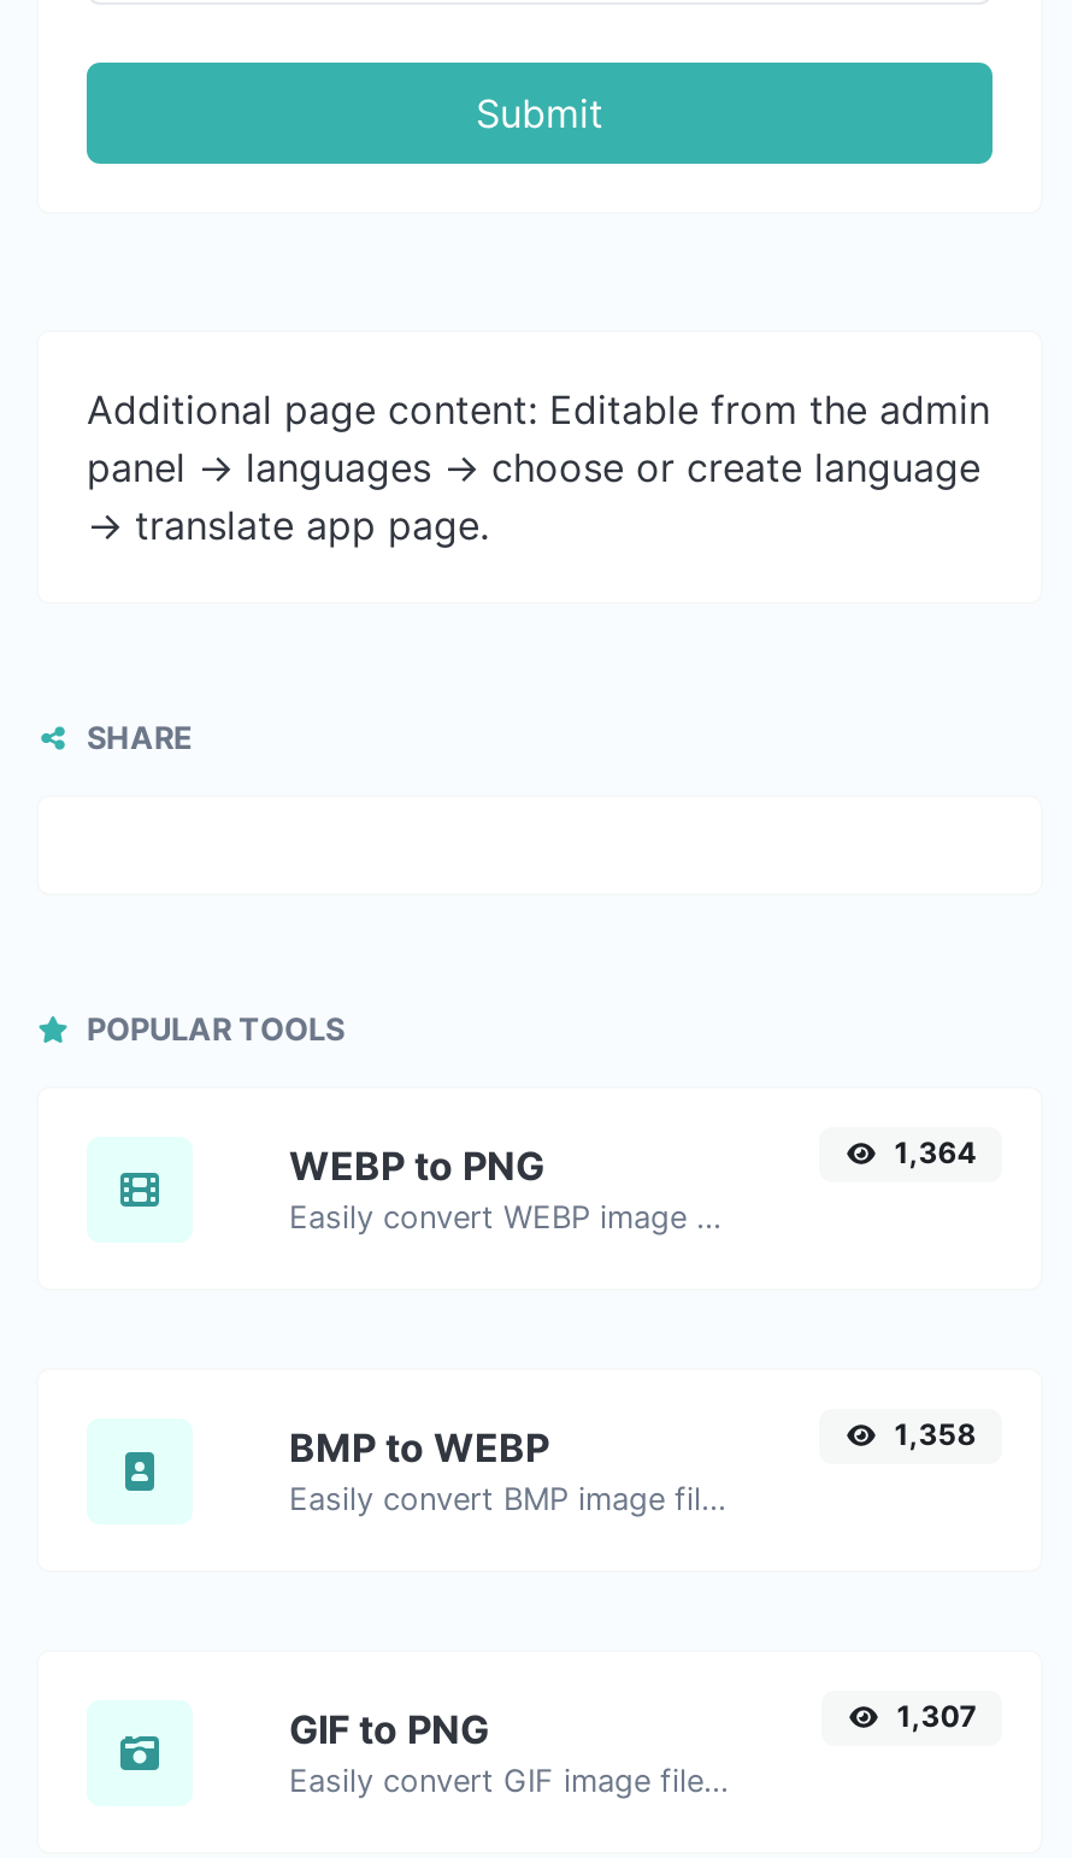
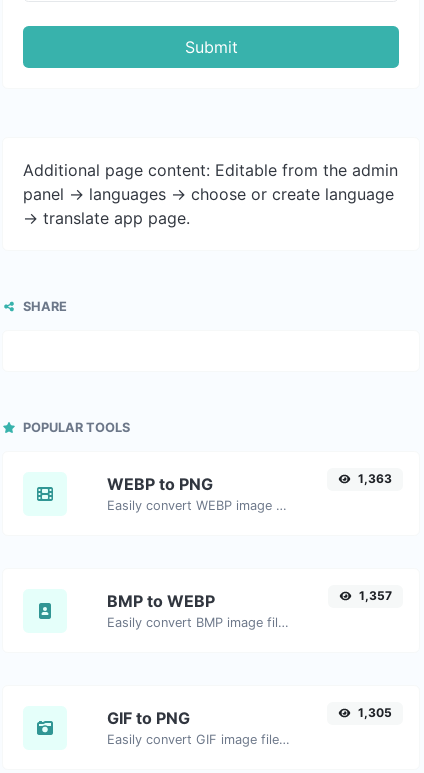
[887,1135,976,1171] 1,364 -> [355,471,392,486] 1,363
[887,1417,976,1453] 1,358 -> [356,588,392,603] 1,357
[889,1699,976,1735] 1,307 -> [355,705,392,720] 1,305

